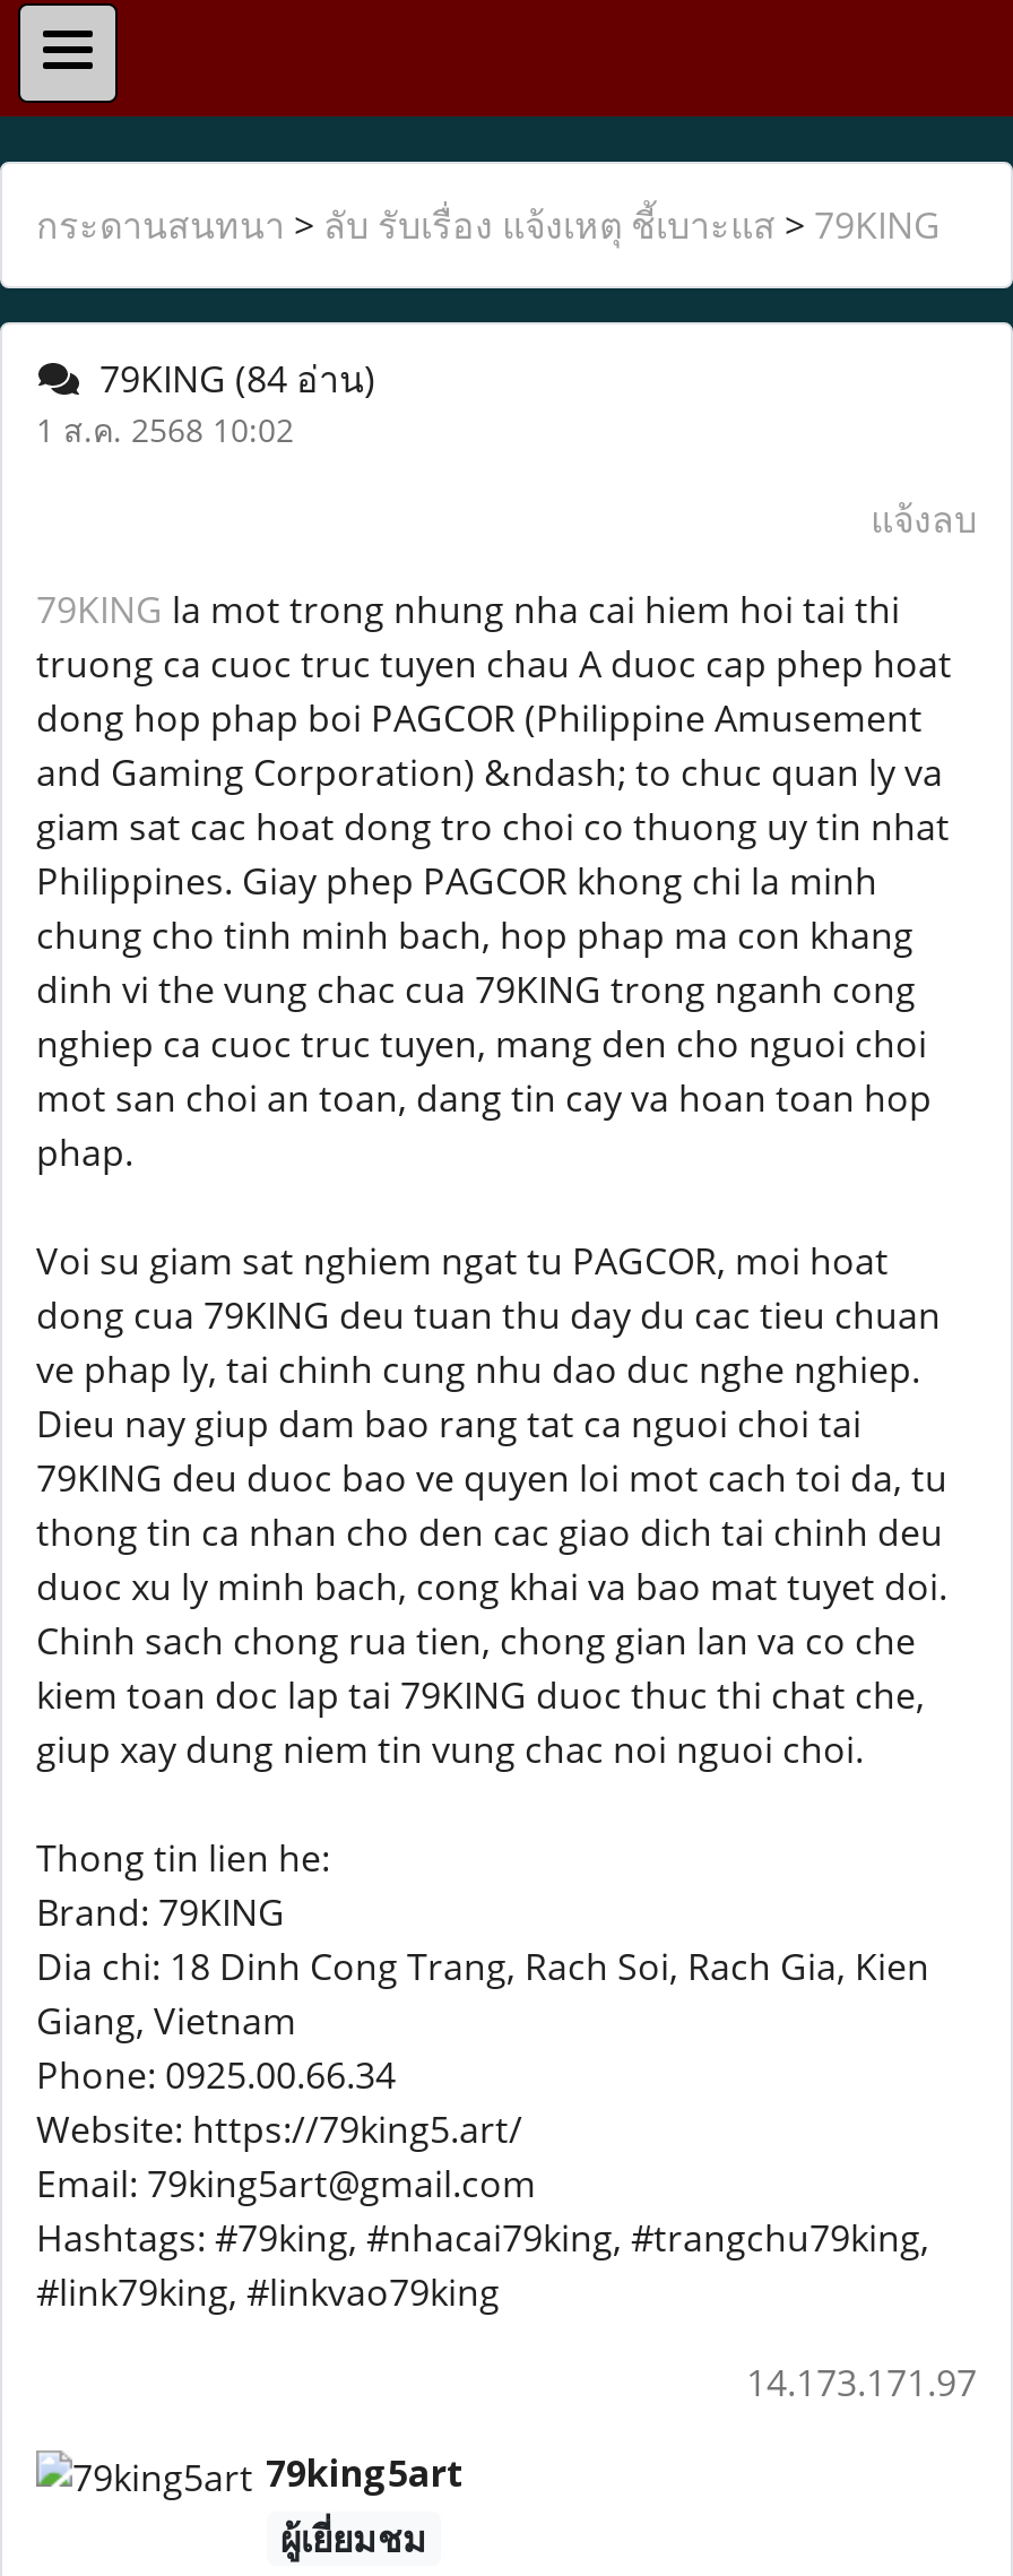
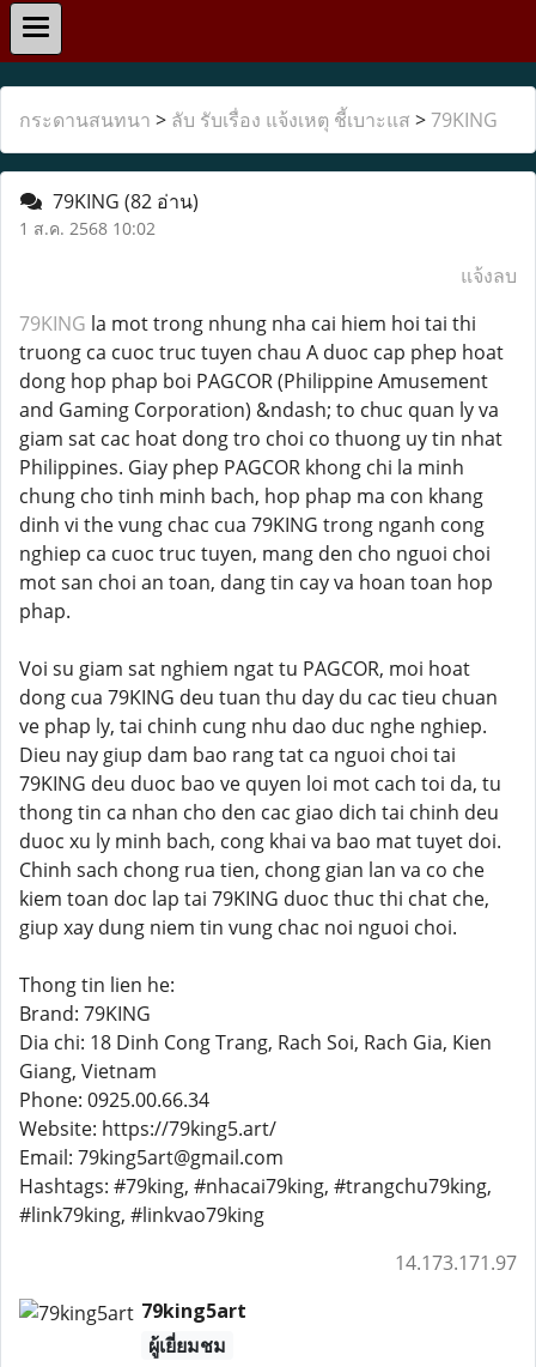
[81,354,375,404] 79KING (84 อ่าน) -> [43,188,199,214] 79KING (82 อ่าน)

